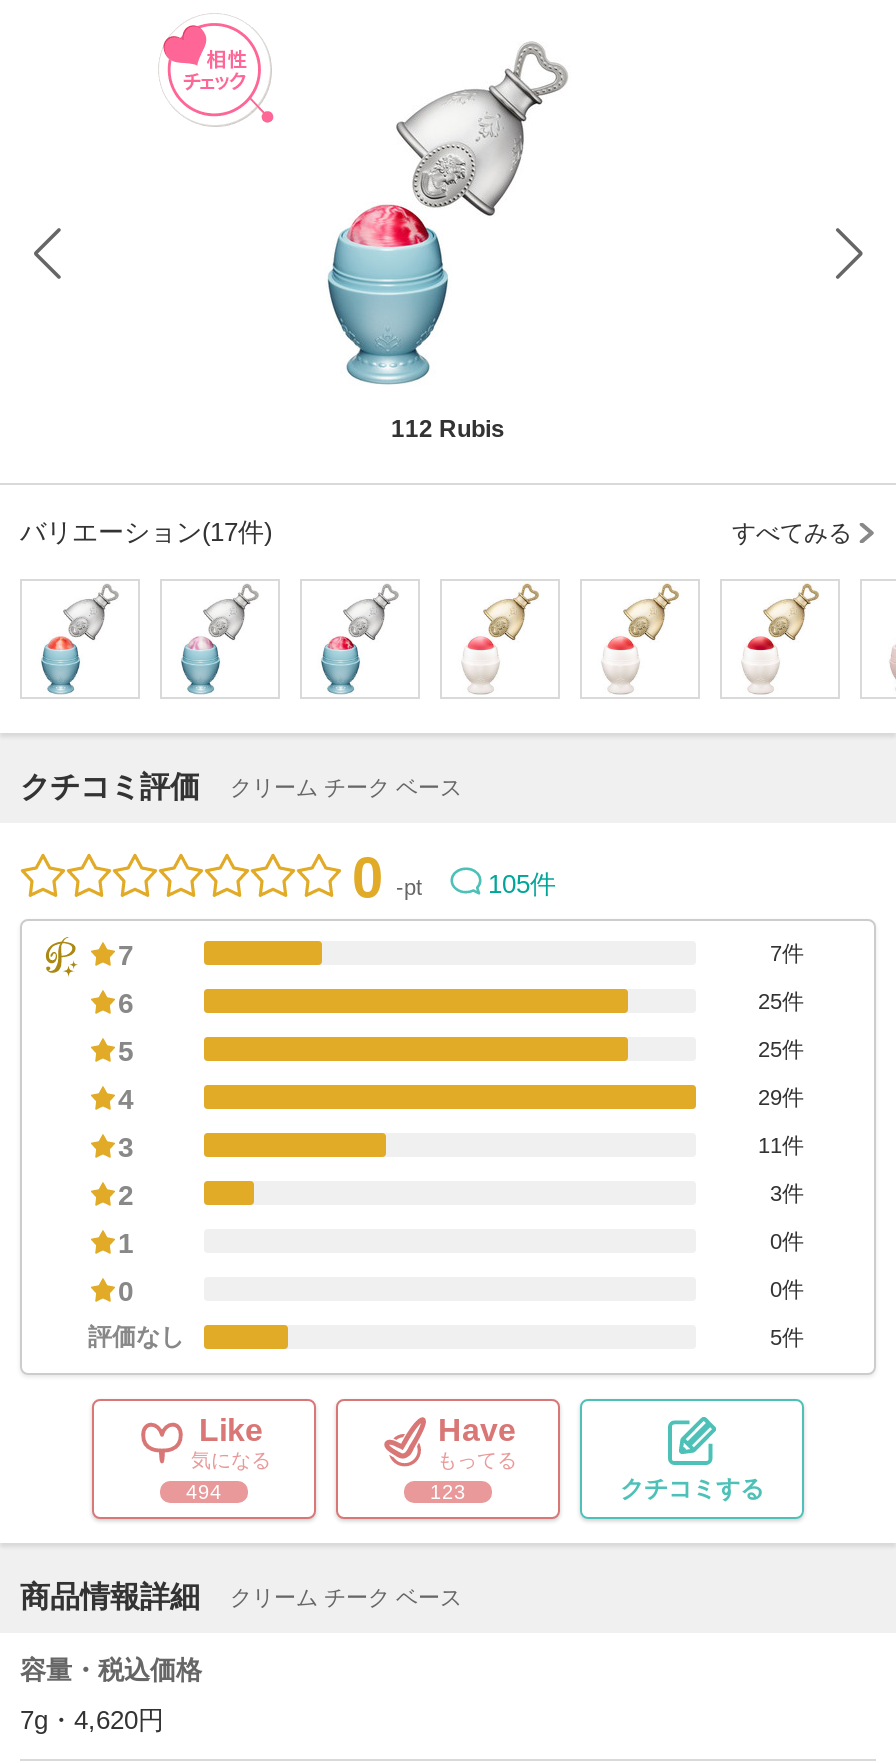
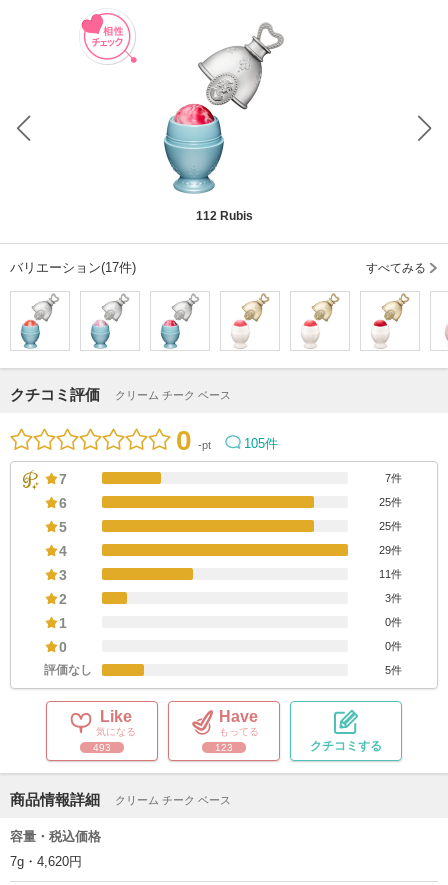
[186,1481,222,1503] 494 -> [93,742,111,753] 493

